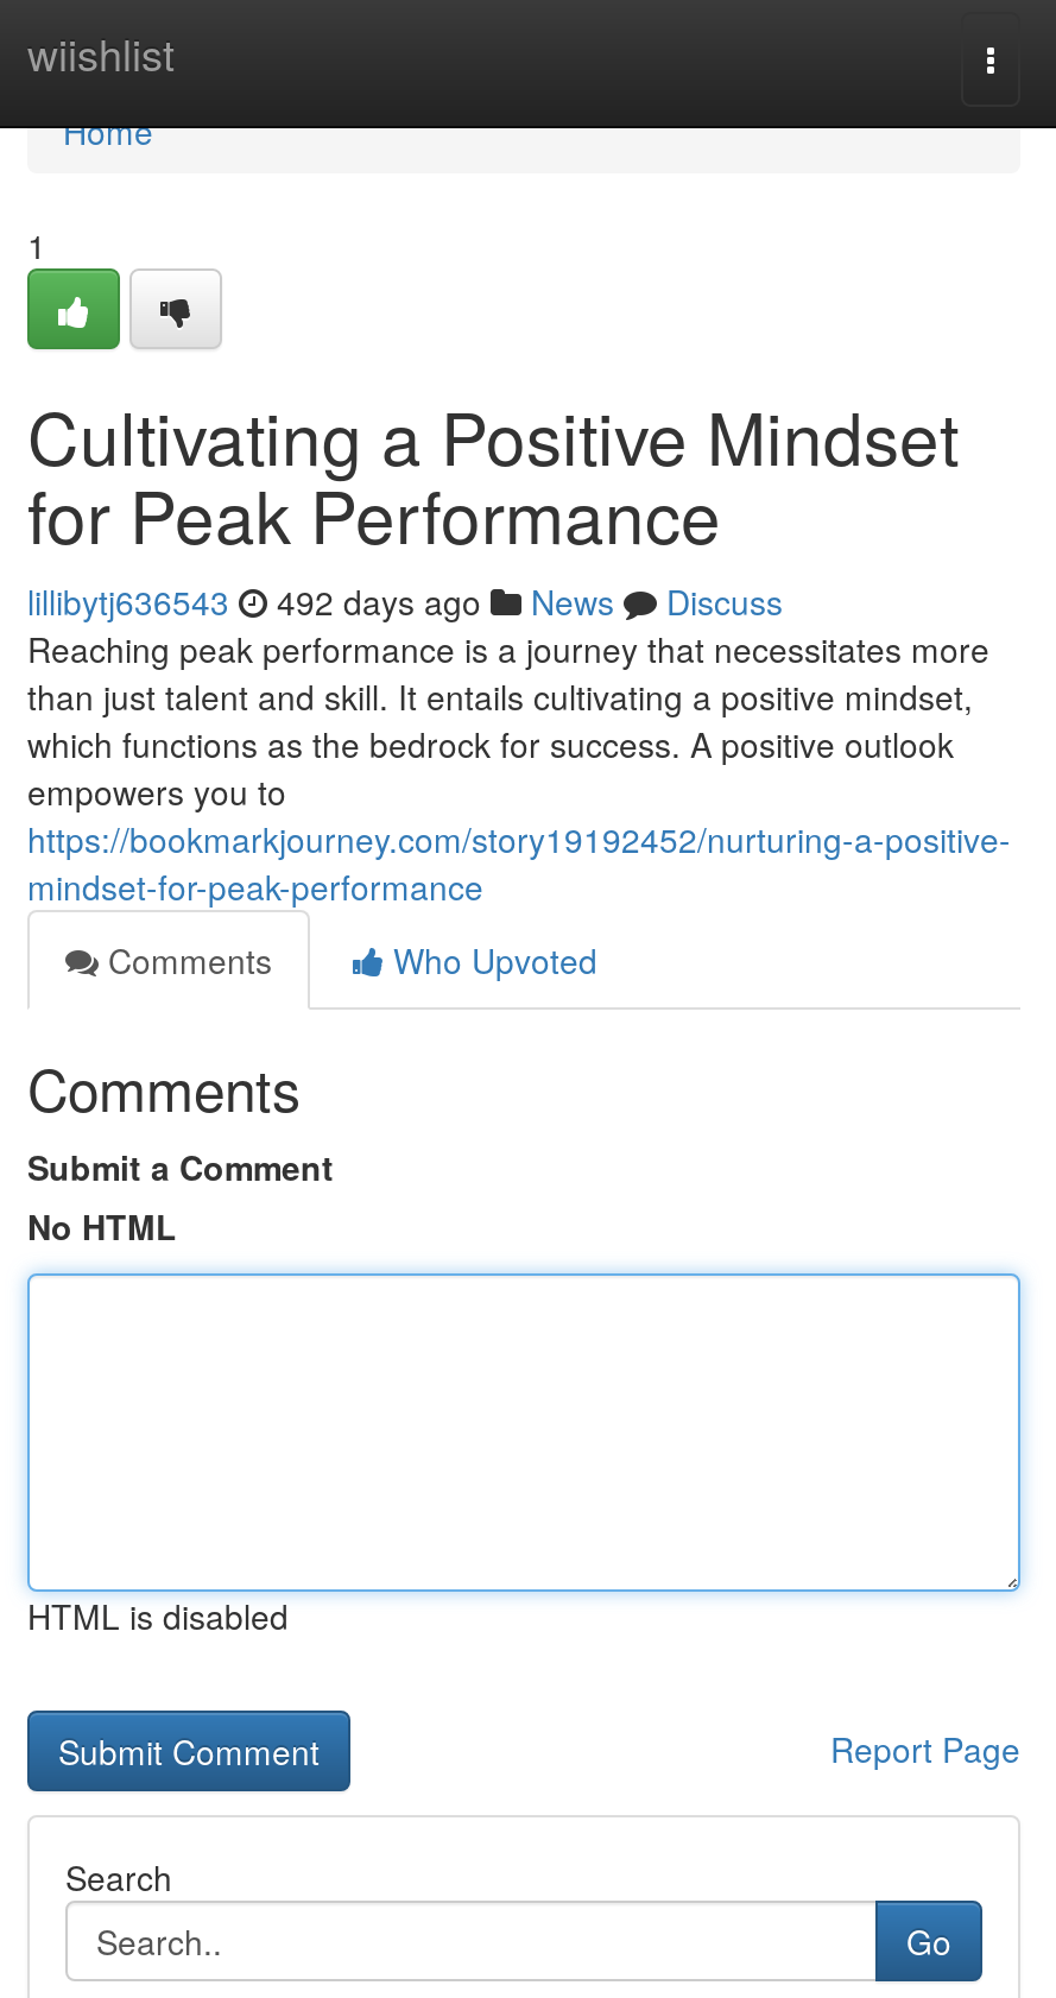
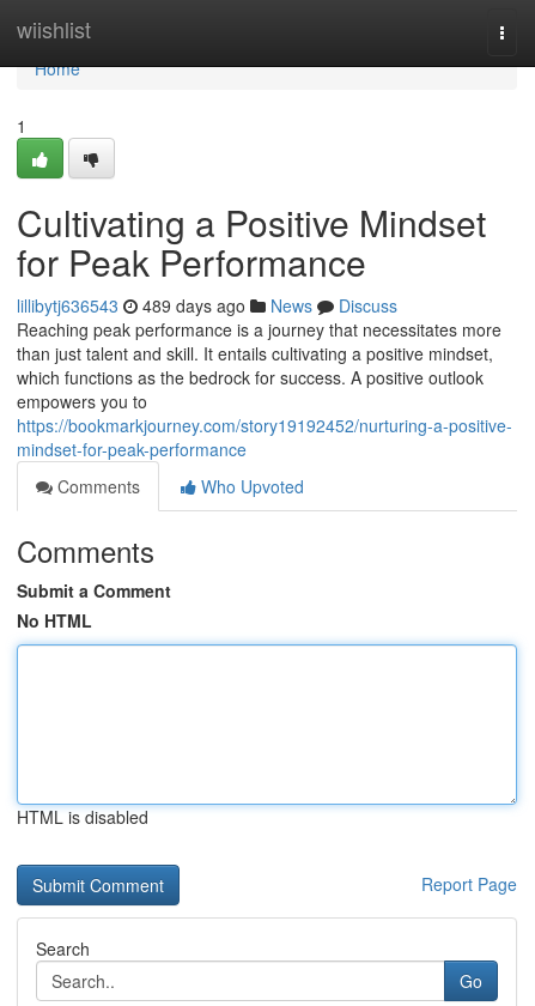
[27,577,783,625] lillibytj636543 492 days ago News Discuss -> [17,293,397,317] lillibytj636543 489 days ago News Discuss

